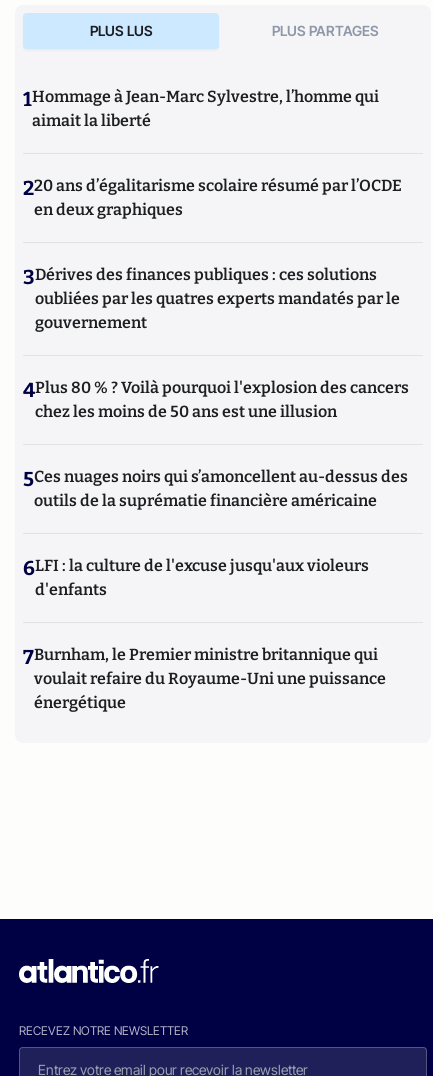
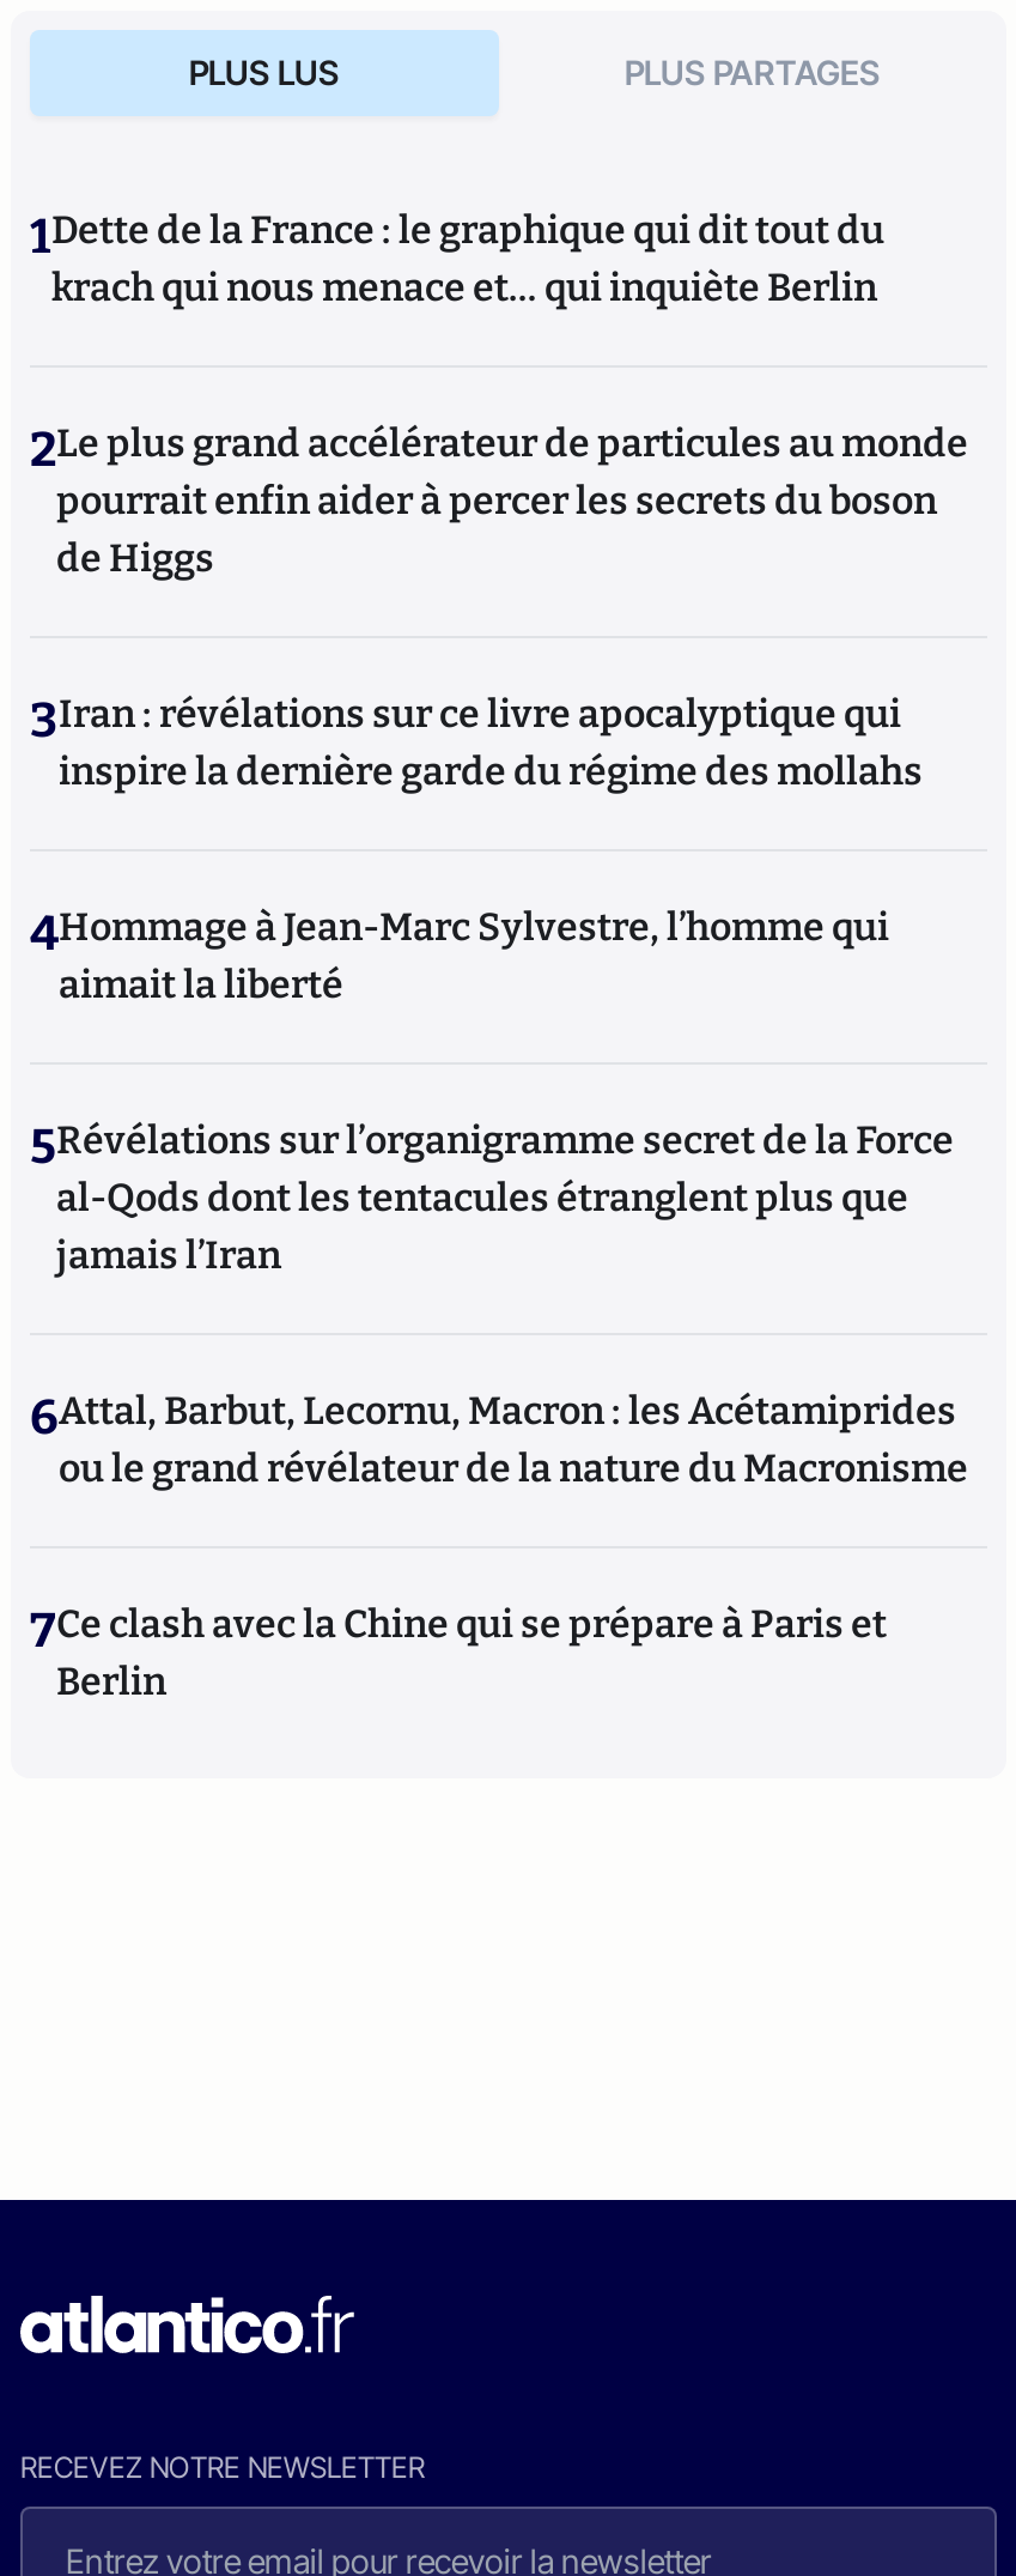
[23,87,379,111] 1Hommage à Jean-Marc Sylvestre, l’homme qui -> [30,208,968,963] 1Dette de la France : le graphique qui dit tout du | krach qui nous menace et… qui inquiète Berlin | 2Le plus grand accélérateur de particules au monde | pourrait enfin aider à percer les secrets du boson | de Higgs | 3Iran : révélations sur ce livre apocalyptique qui | inspire la dernière garde du régime des mollahs | 4Hommage à Jean-Marc Sylvestre, l’homme qui
moved [32,111,151,130] -> [59,963,343,1008]: aimait la liberté
[23,176,409,712] 220 ans d’égalitarisme scolaire résumé par l’OCDE | en deux graphiques | 3Dérives des finances publiques : ces solutions | oubliées par les quatres experts mandatés par le | gouvernement | 4Plus 80 % ? Voilà pourquoi l'explosion des cancers | chez les moins de 50 ans est une illusion | 5Ces nuages noirs qui s’amoncellent au-dessus des | outils de la suprématie financière américaine | 6LFI : la culture de l'excuse jusqu'aux violeurs | d'enfants | 7Burnham, le Premier ministre britannique qui | voulait refaire du Royaume-Uni une puissance | énergétique -> [30,1118,968,1705] 5Révélations sur l’organigramme secret de la Force | al-Qods dont les tentacules étranglent plus que | jamais l’Iran | 6Attal, Barbut, Lecornu, Macron : les Acétamiprides | ou le grand révélateur de la nature du Macronisme | 7Ce clash avec la Chine qui se prépare à Paris et | Berlin

